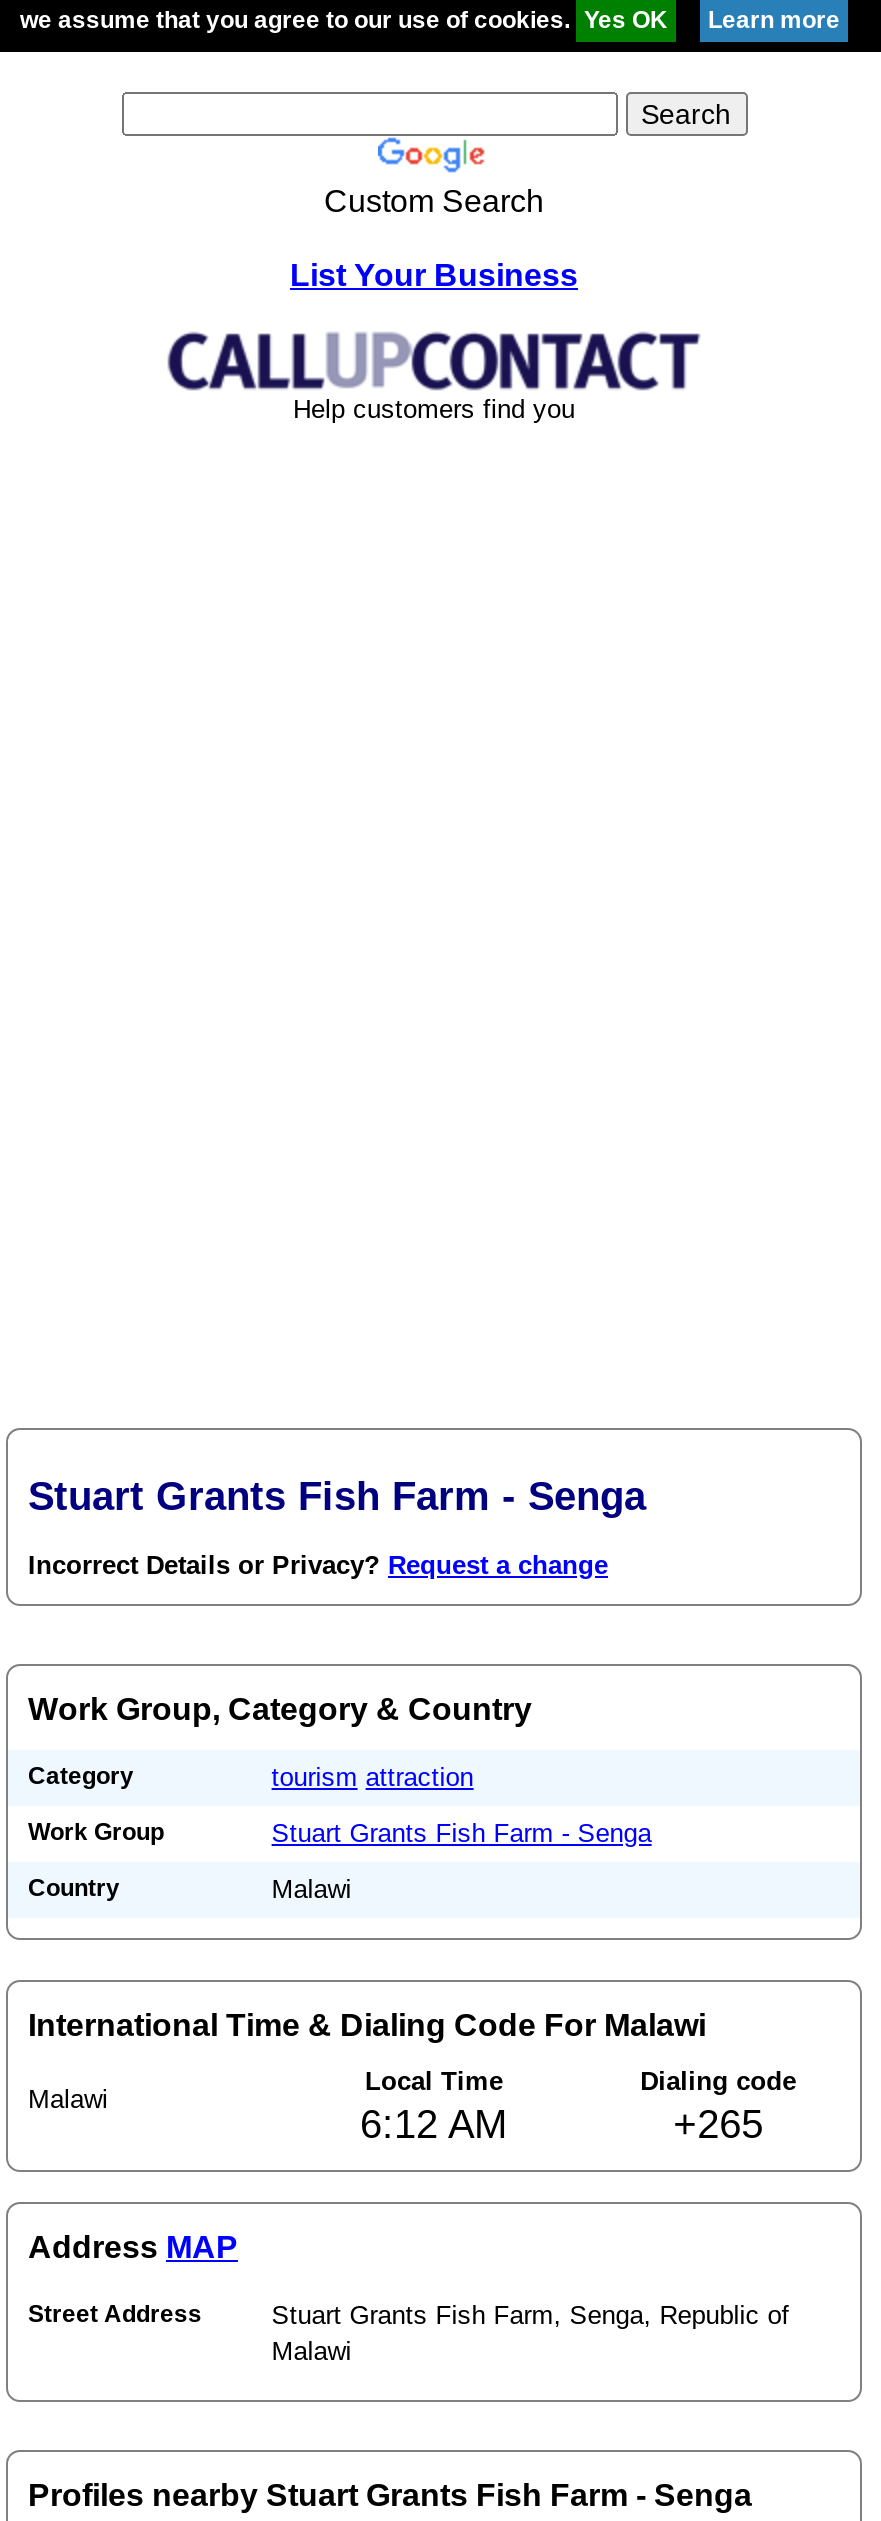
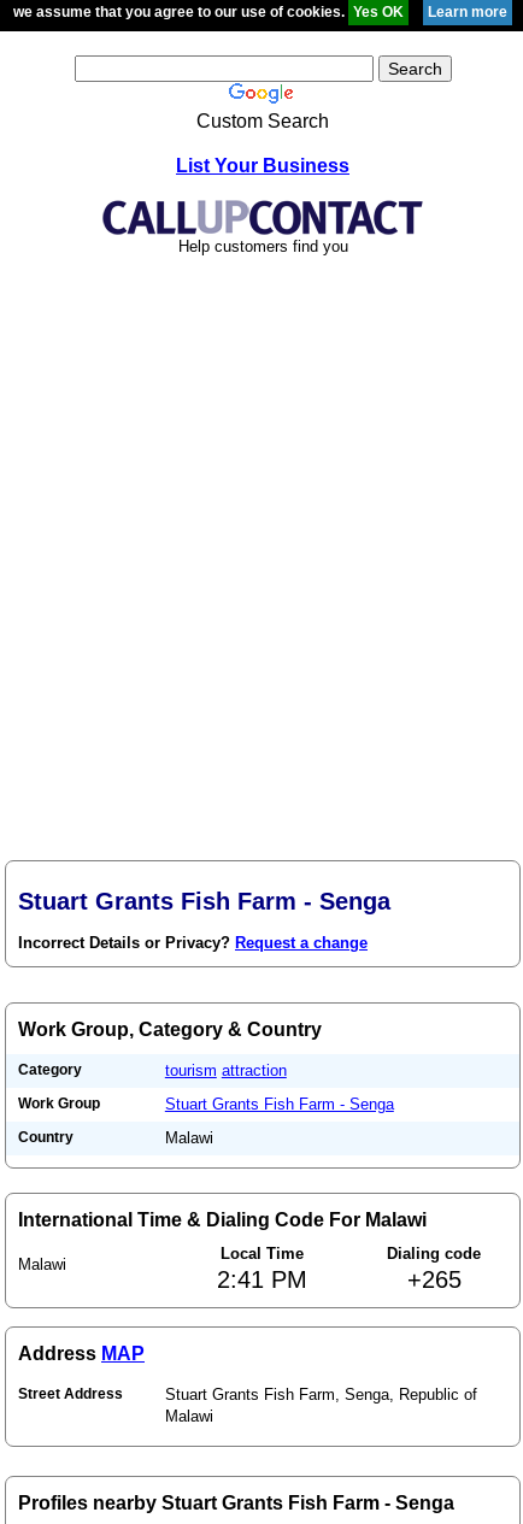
[360,2102,508,2146] 6:12 AM -> [218,1266,308,1293] 2:41 PM

